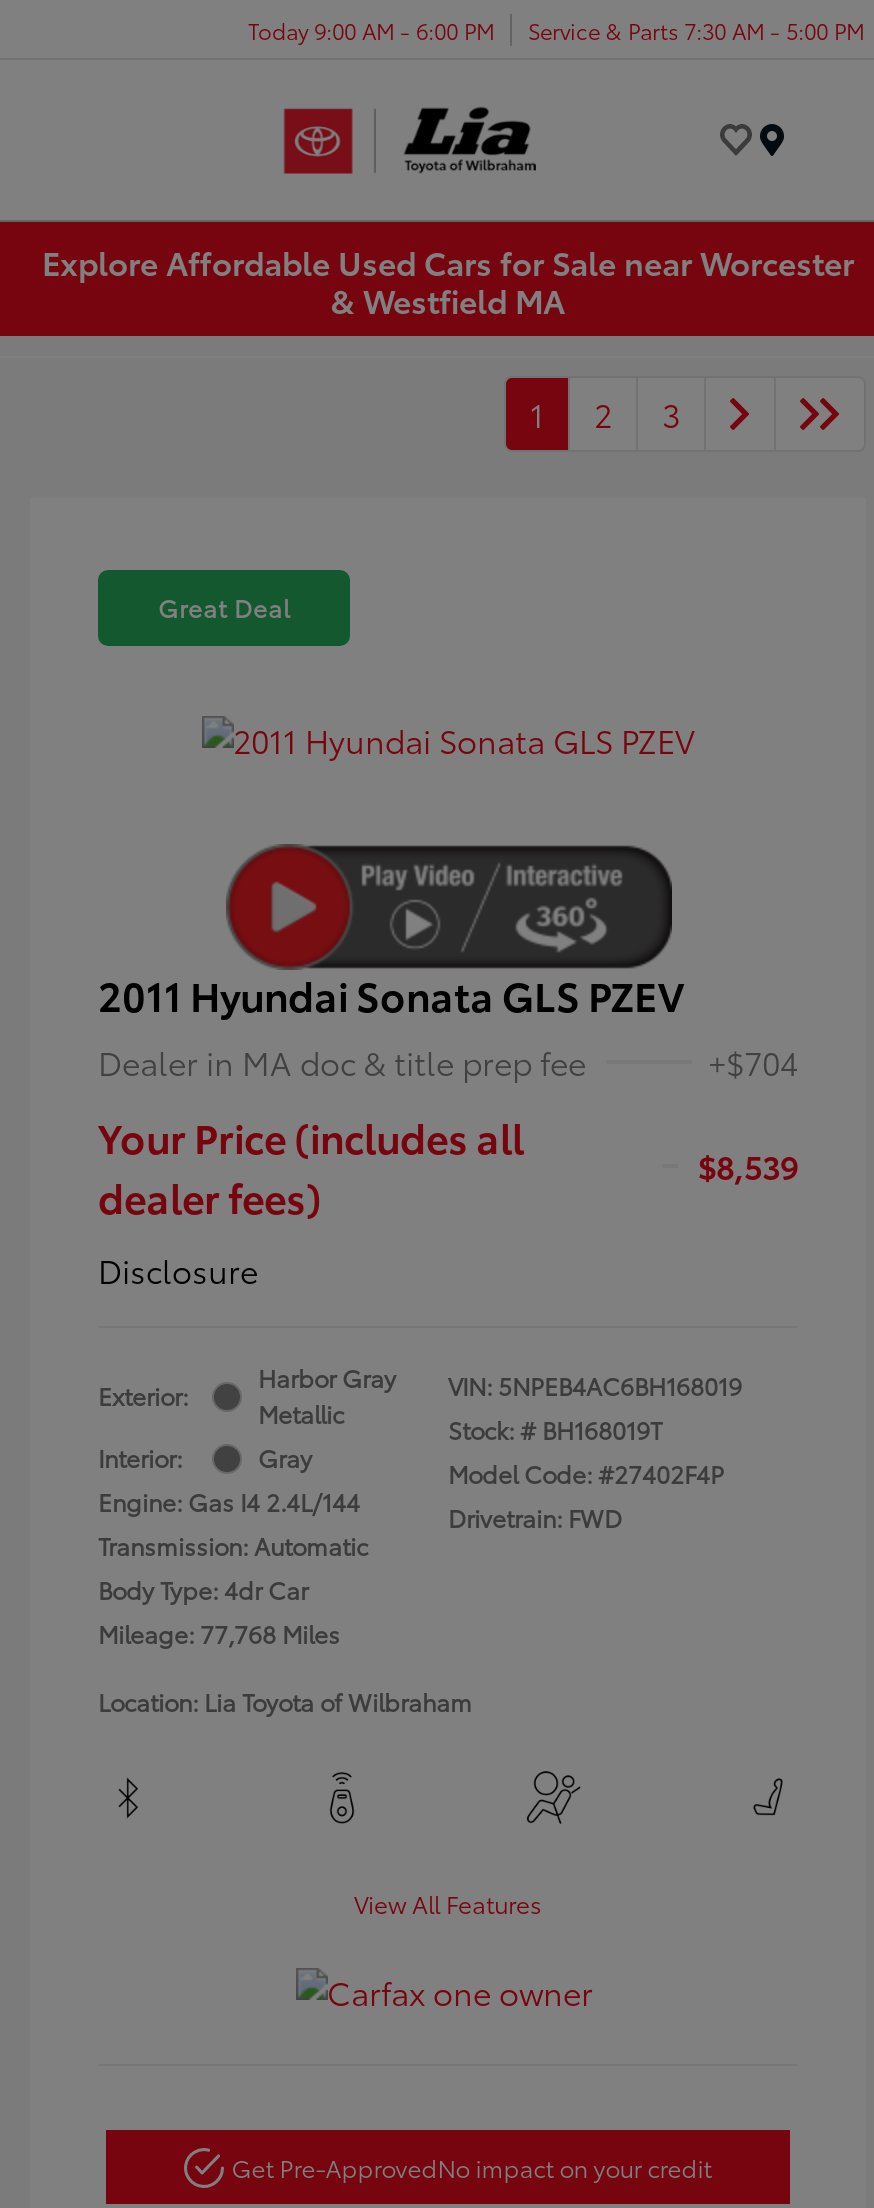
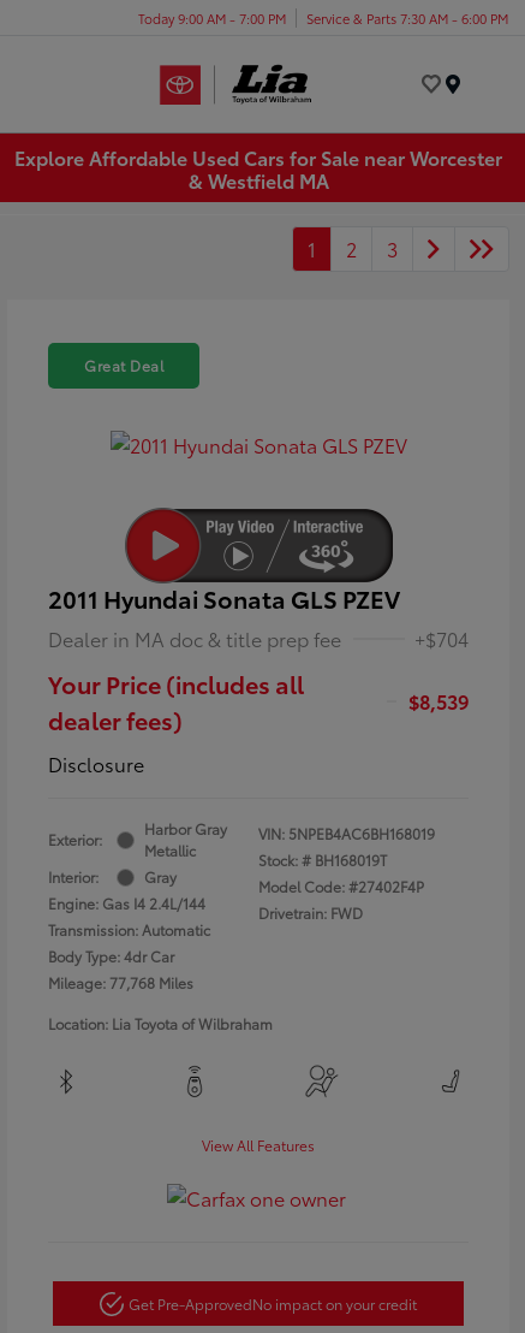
[248,13,494,45] Today 9:00 AM - 6:00 PM -> [138,8,286,27] Today 9:00 AM - 7:00 PM
[528,13,864,45] Service & Parts 7:30 AM - 5:00 PM -> [306,8,508,27] Service & Parts 7:30 AM - 6:00 PM

